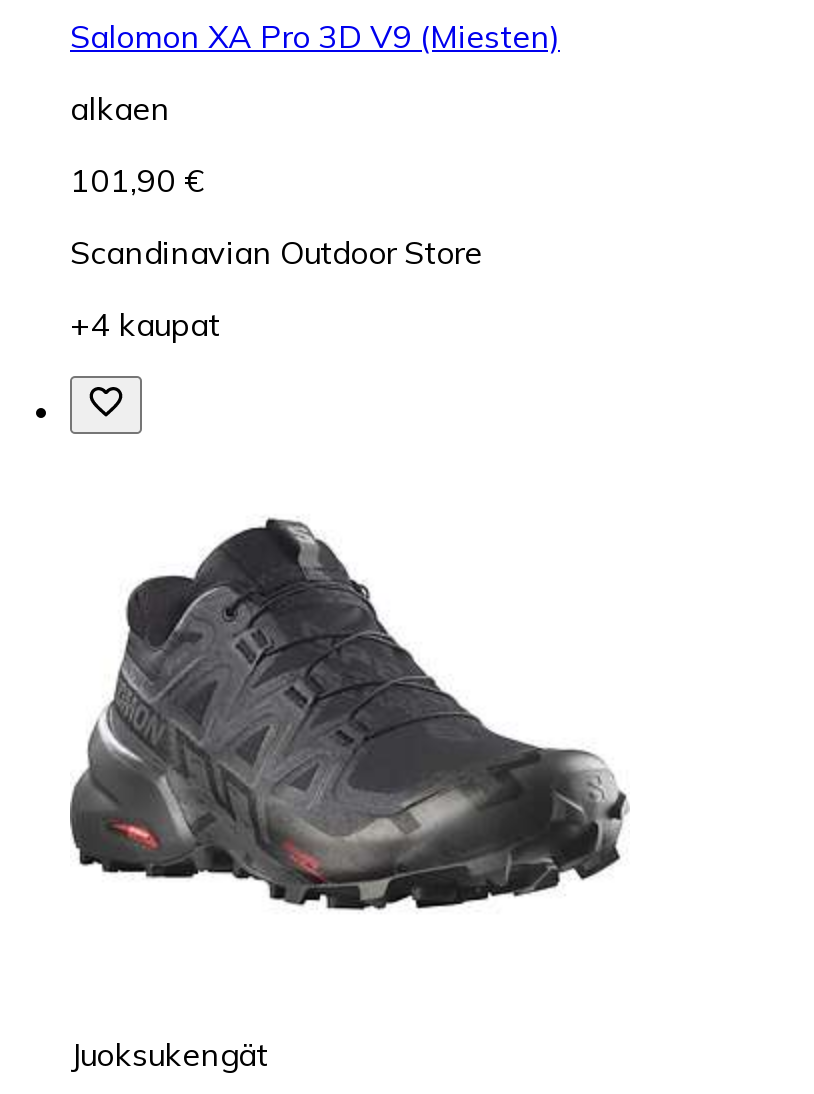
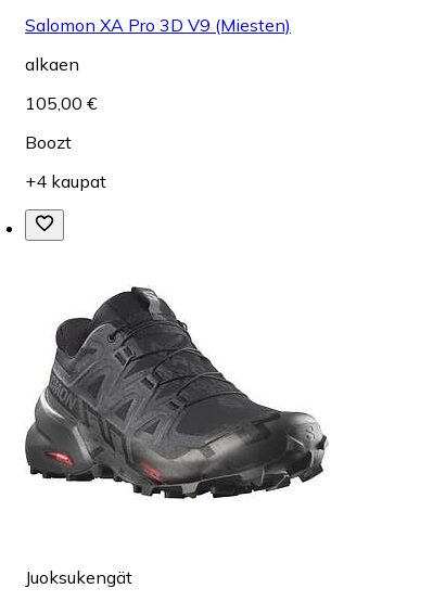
[70,160,202,200] 101,90 € -> [25,92,97,114] 105,00 €
[70,232,482,272] Scandinavian Outdoor Store -> [25,131,72,153] Boozt

